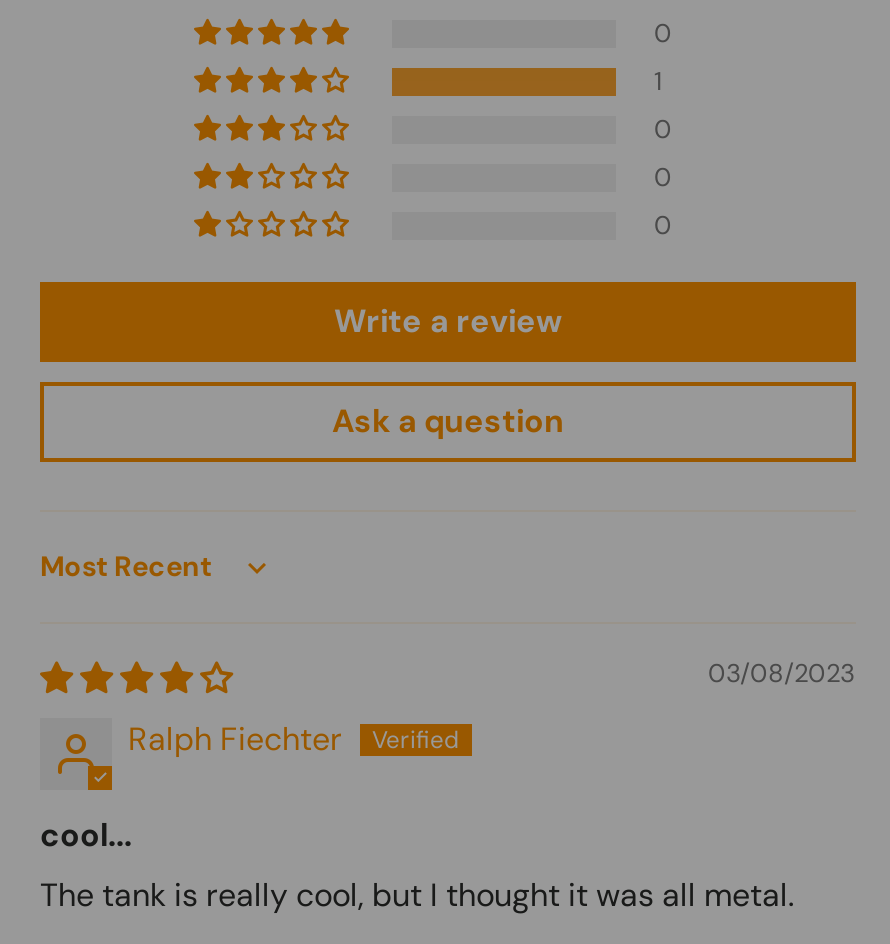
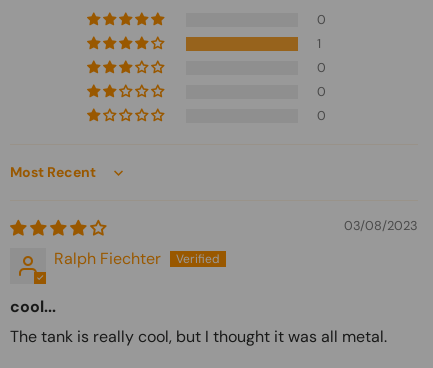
[332,300,564,442] Write a review | Ask a question -> none

